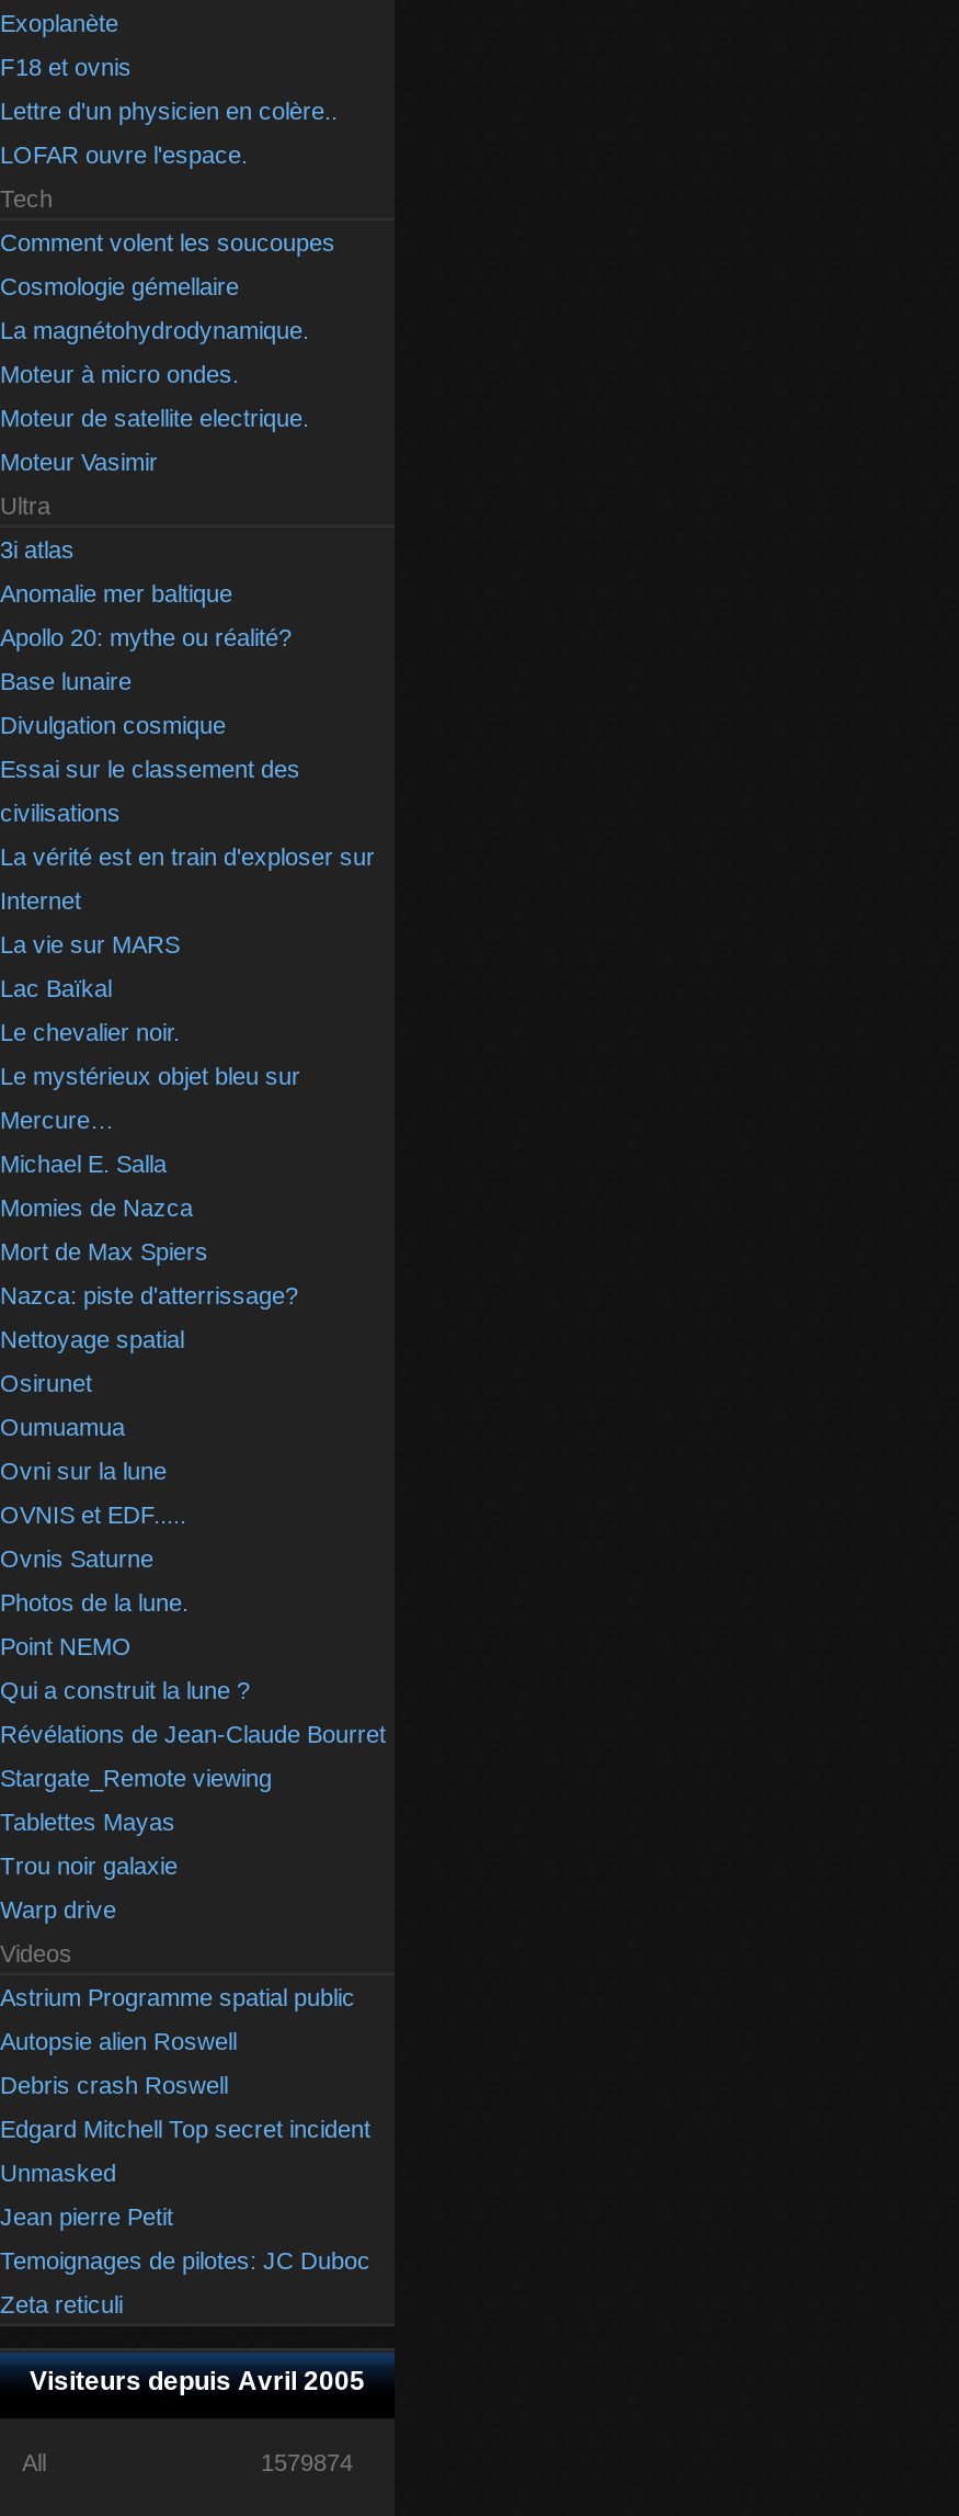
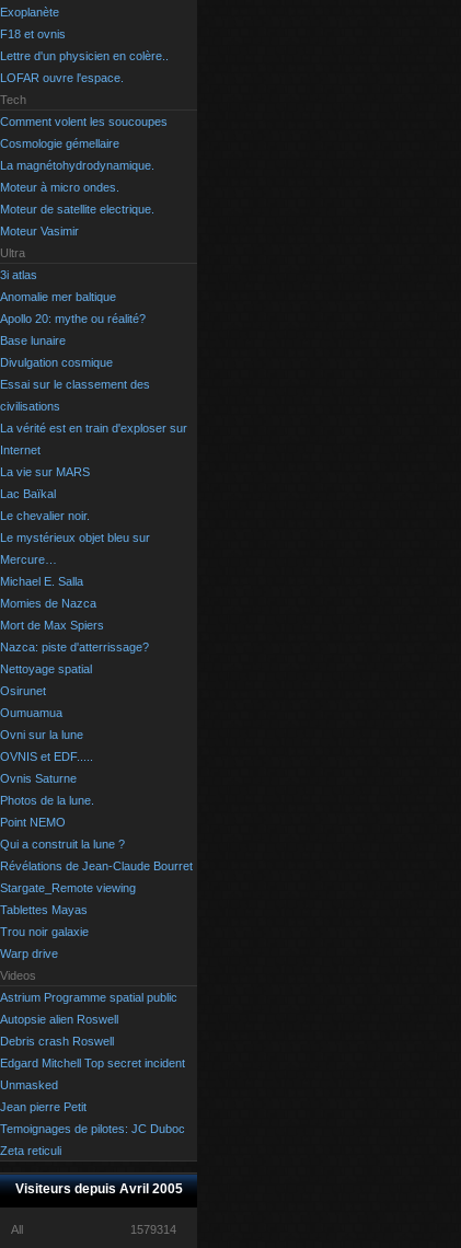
[261,2450,353,2476] 1579874 -> [130,1223,176,1236] 1579314

